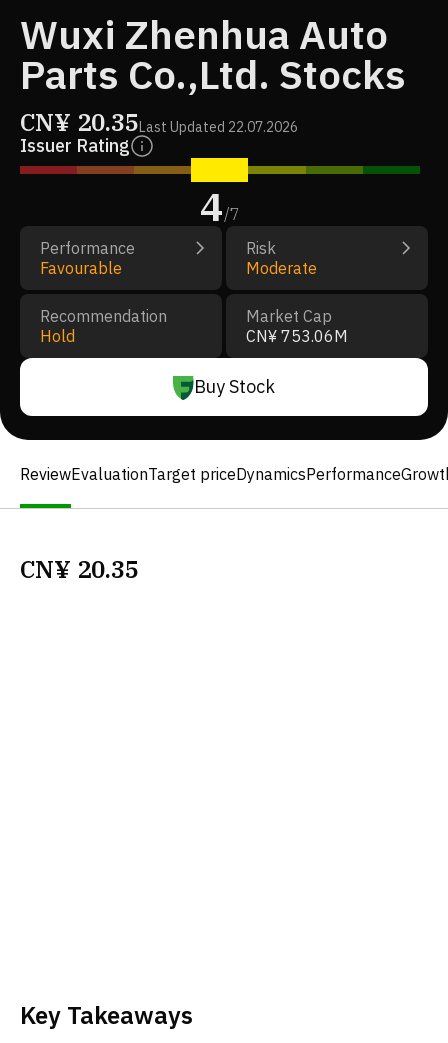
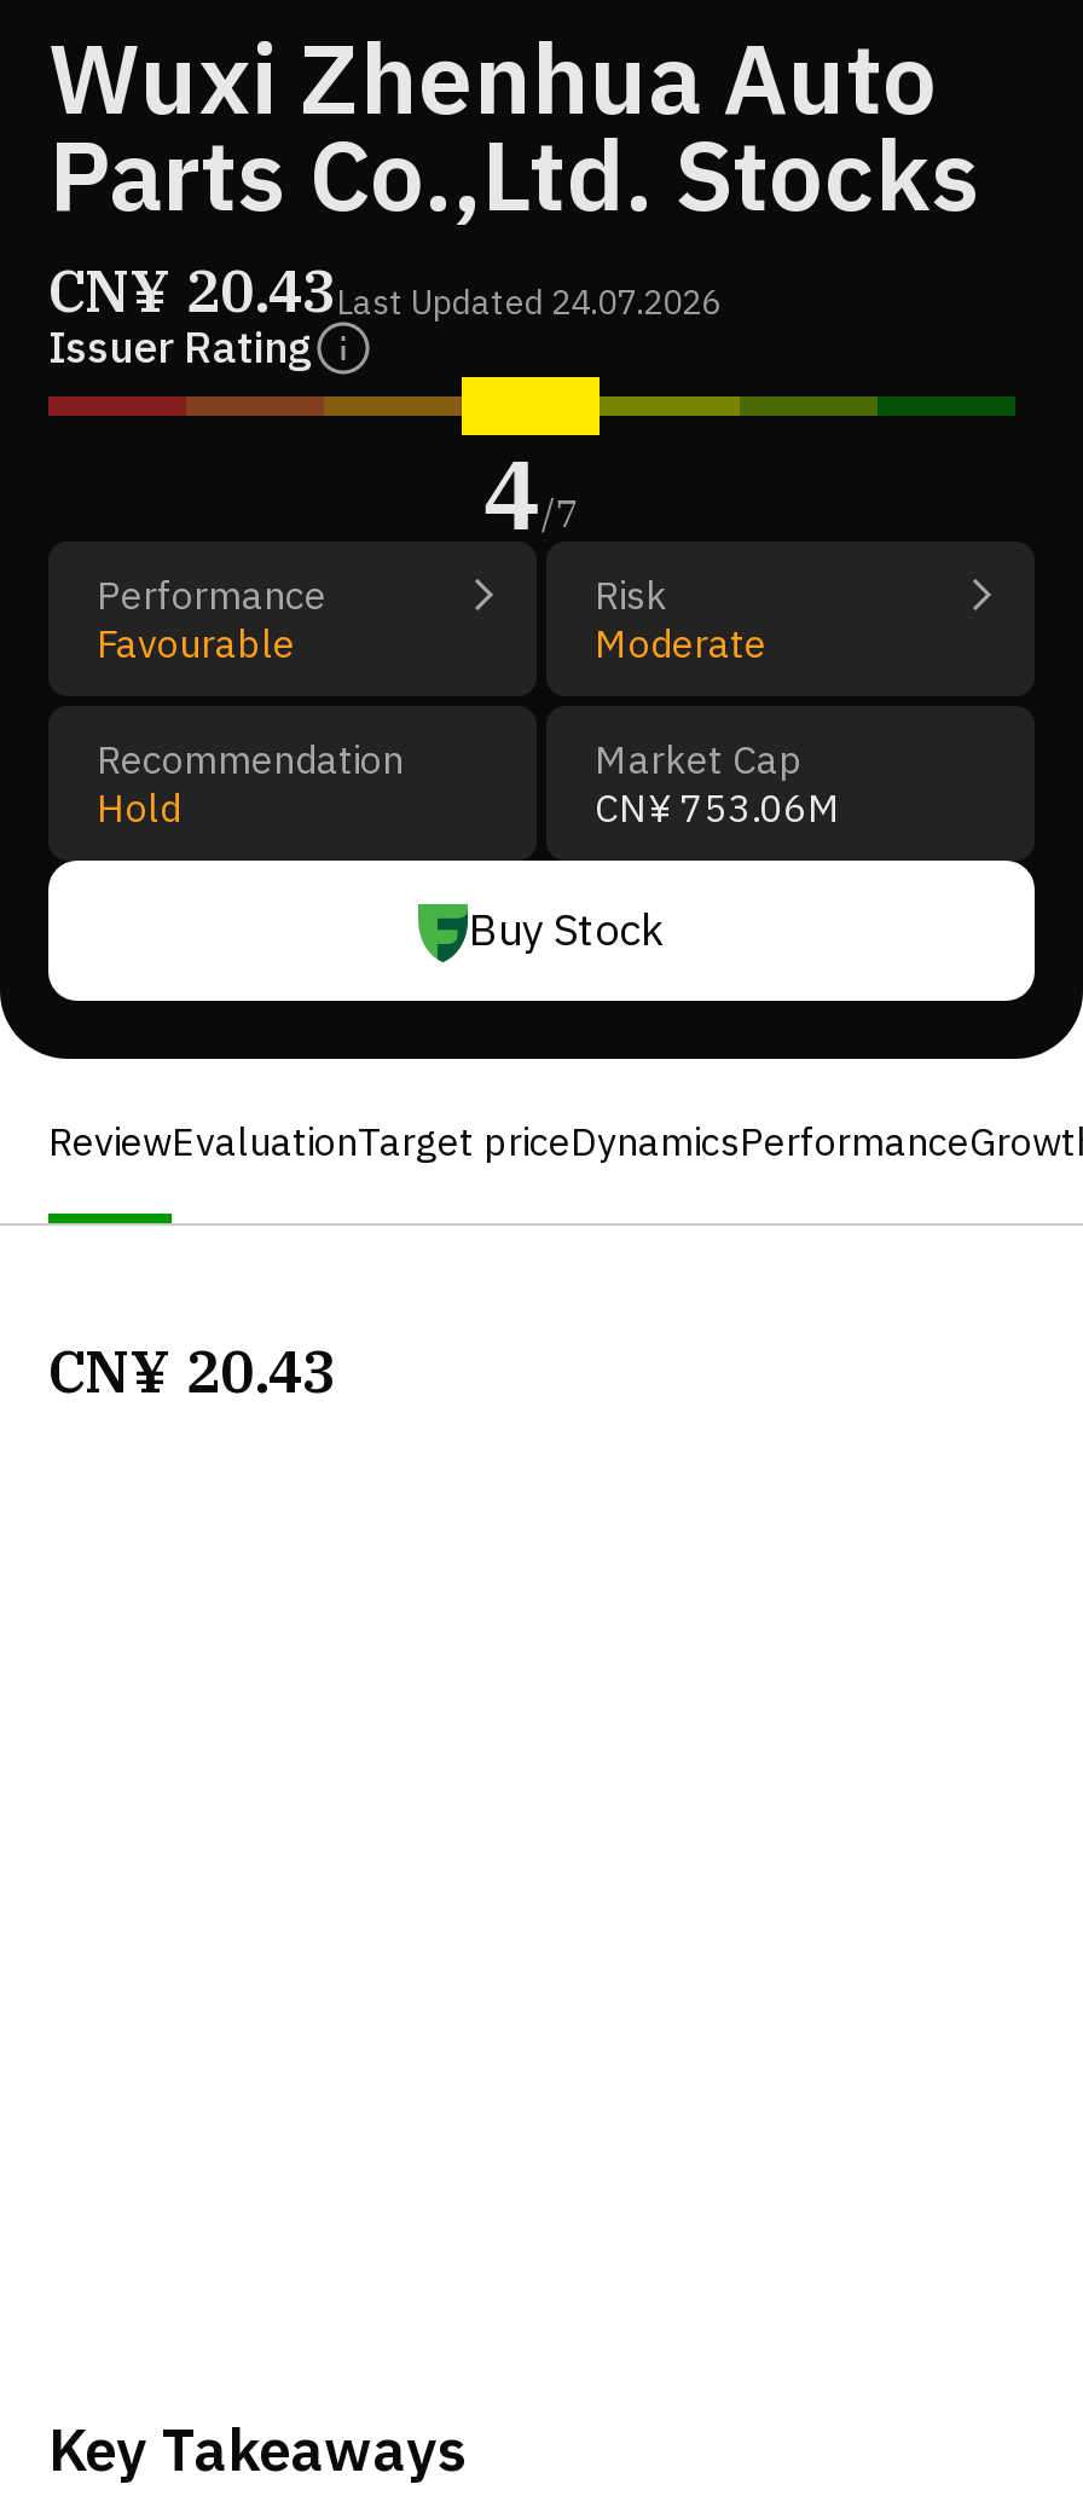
[20,106,298,138] CN¥ 20.35Last Updated 22.07.2026 -> [48,251,720,329] CN¥ 20.43Last Updated 24.07.2026
[20,553,139,585] CN¥ 20.35 -> [48,1332,336,1409] CN¥ 20.43

